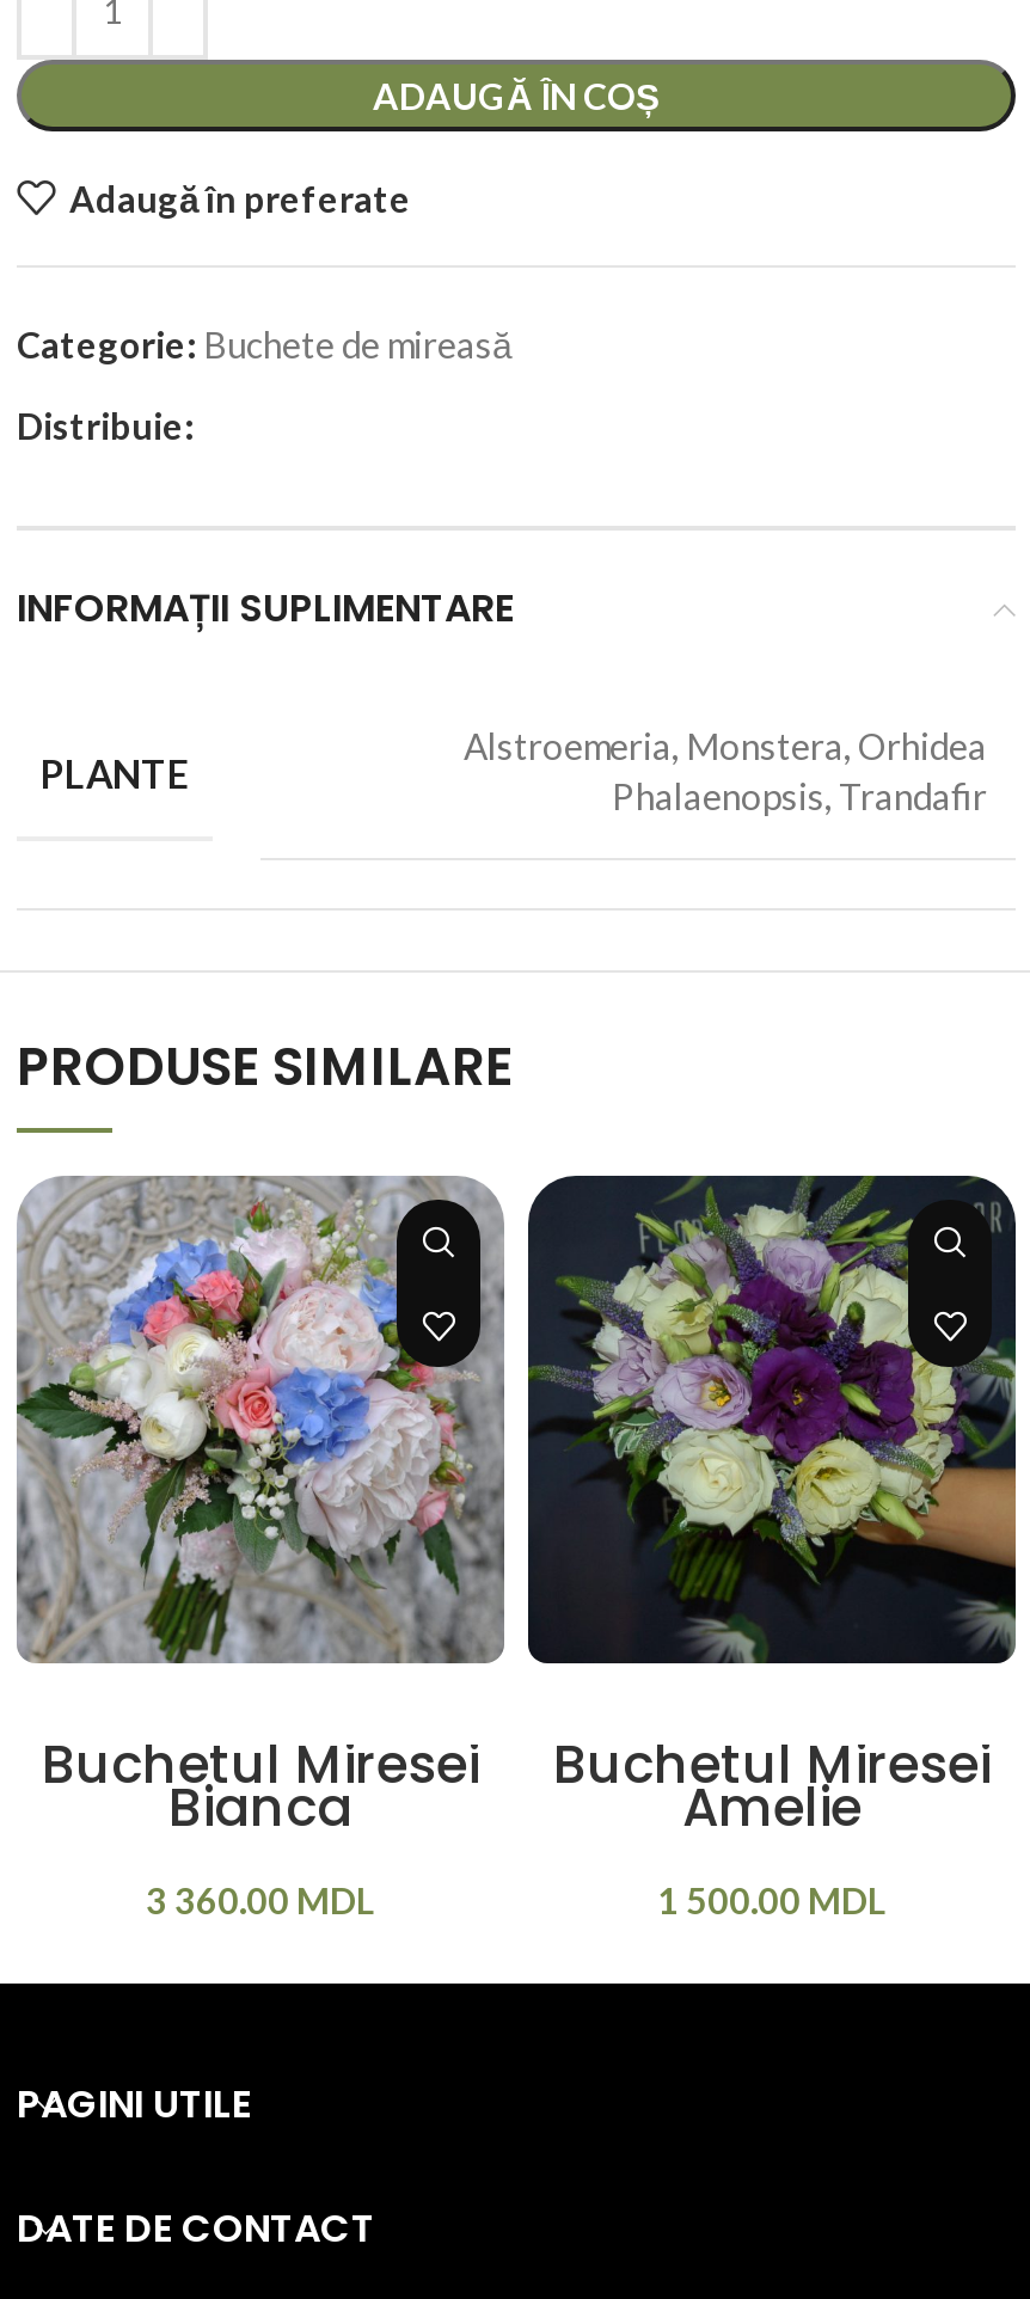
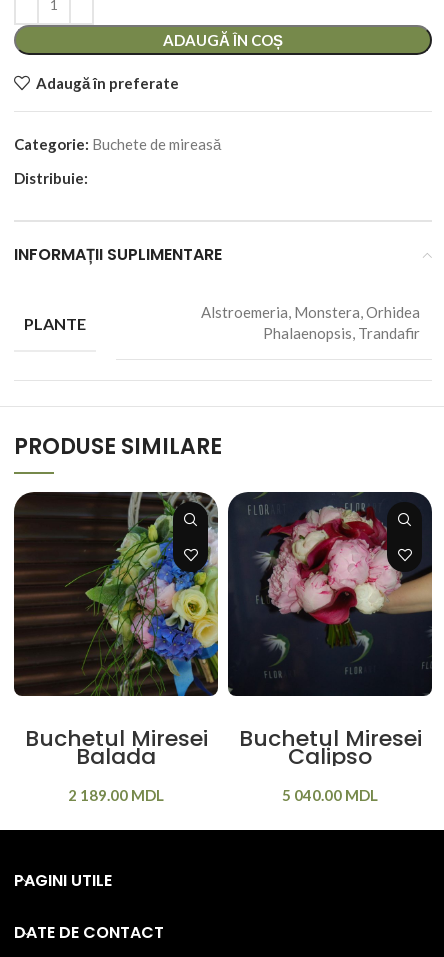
[17,1176,504,1666] [image] -> [13,492,219,697] [image]
[528,1176,1018,1663] [image] -> [228,492,433,696] [image]
[168,1771,352,1845] Bianca -> [76,741,156,772] Balada
[682,1771,862,1845] Amelie -> [288,741,372,772] Calipso
[146,1879,375,1922] 3 360.00 MDL -> [68,786,164,804] 2 189.00 MDL
[657,1879,887,1922] 1 500.00 MDL -> [282,786,378,804] 5 040.00 MDL

